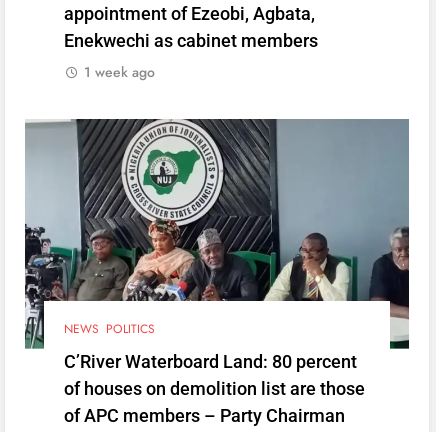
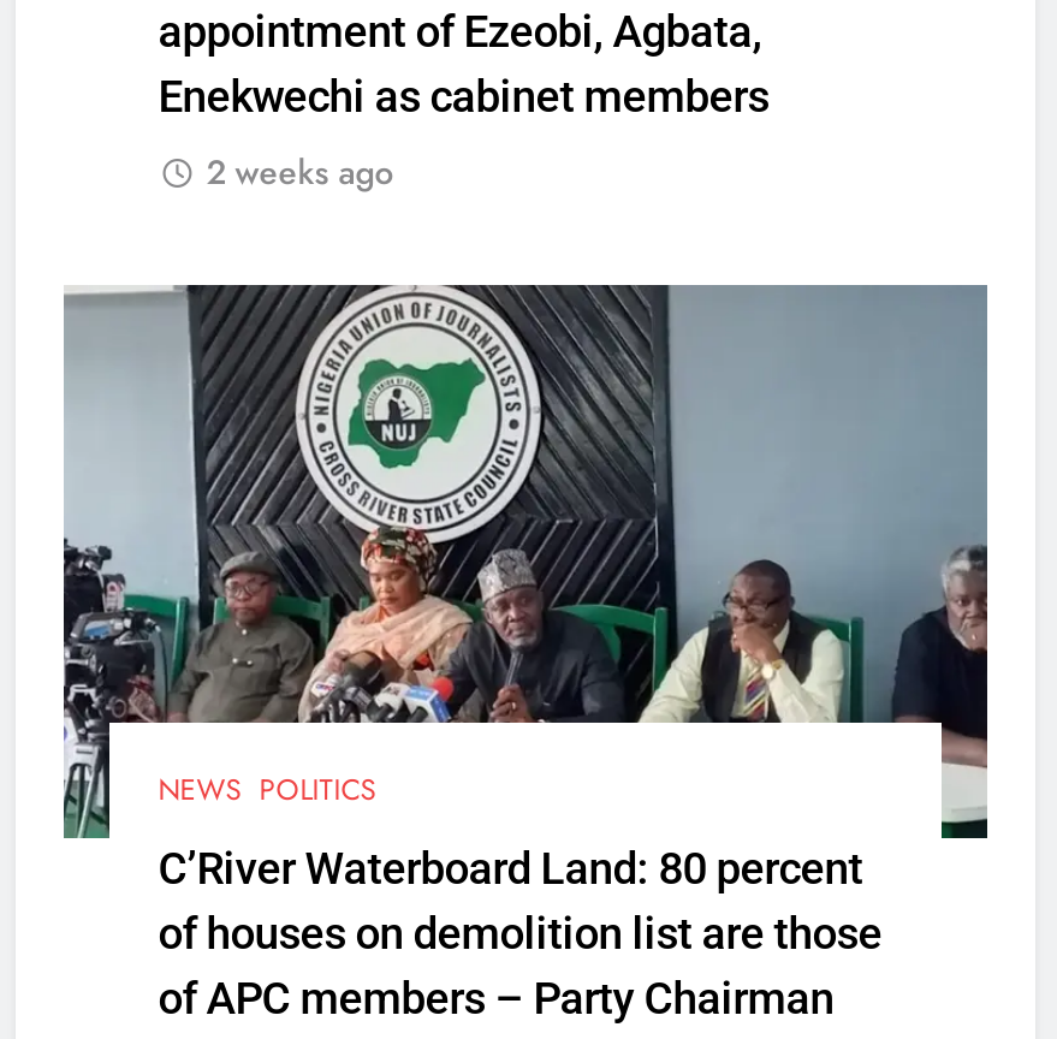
[84,62,155,82] 1 week ago -> [206,148,394,196] 2 weeks ago

